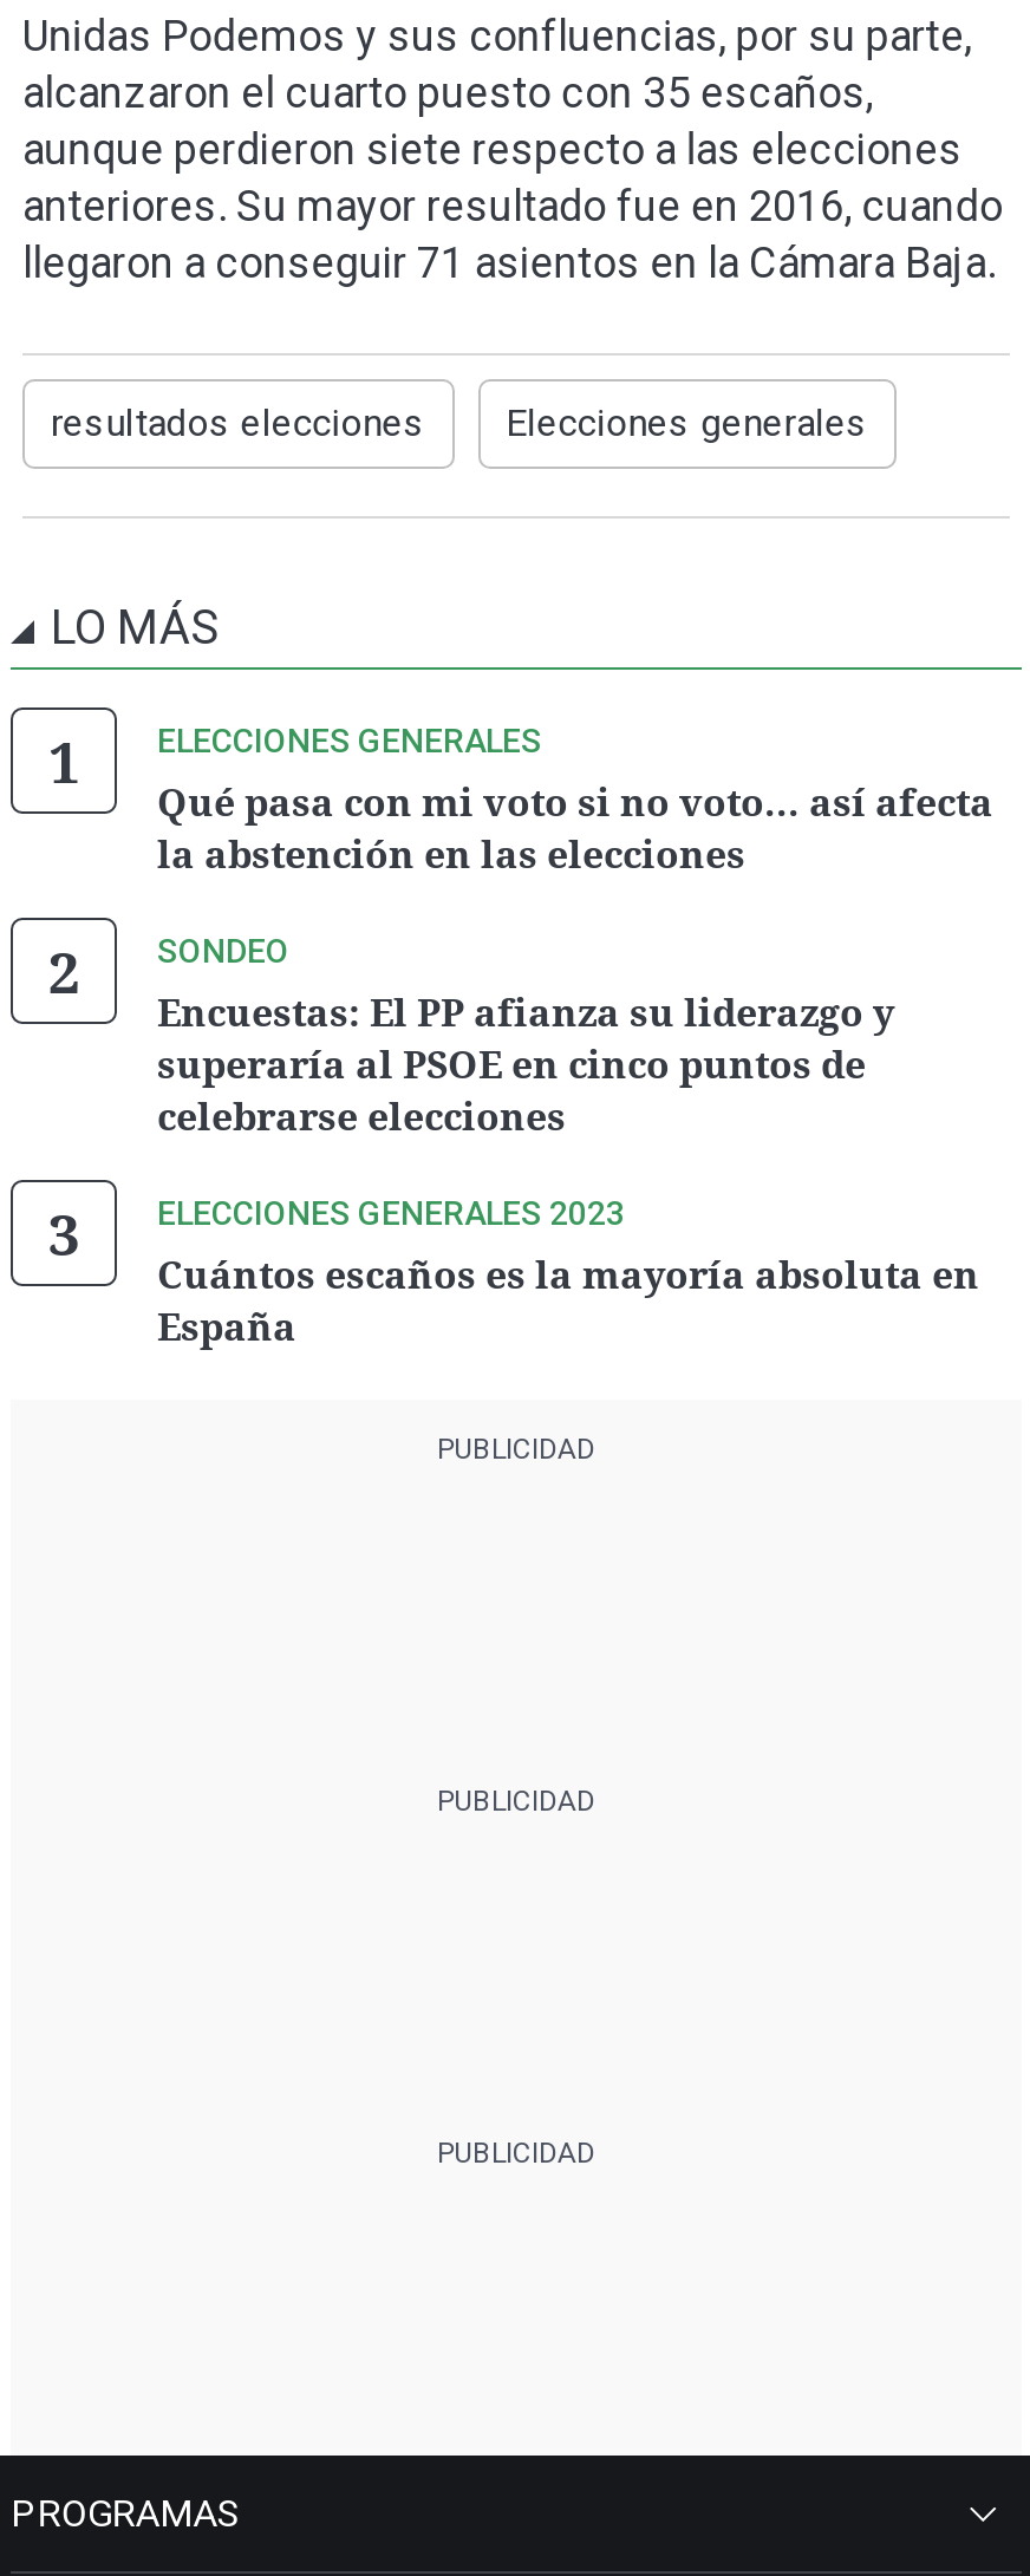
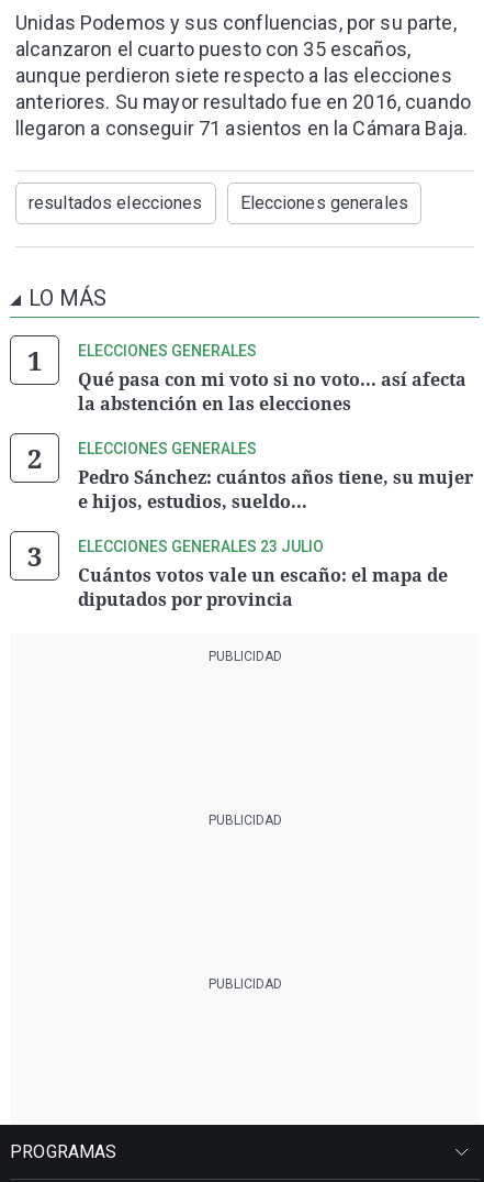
[157,932,894,1142] SONDEO | Encuestas: El PP afianza su liderazgo y | superaría al PSOE en cinco puntos de | celebrarse elecciones -> [78,440,473,513] ELECCIONES GENERALES | Pedro Sánchez: cuántos años tiene, su mujer | e hijos, estudios, sueldo...
[157,1194,979,1352] ELECCIONES GENERALES 2023 | Cuántos escaños es la mayoría absoluta en | España -> [78,538,448,611] ELECCIONES GENERALES 23 JULIO | Cuántos votos vale un escaño: el mapa de | diputados por provincia

